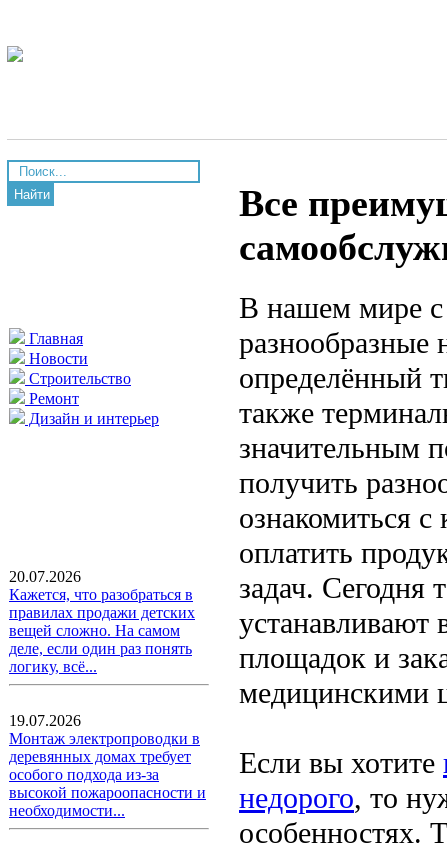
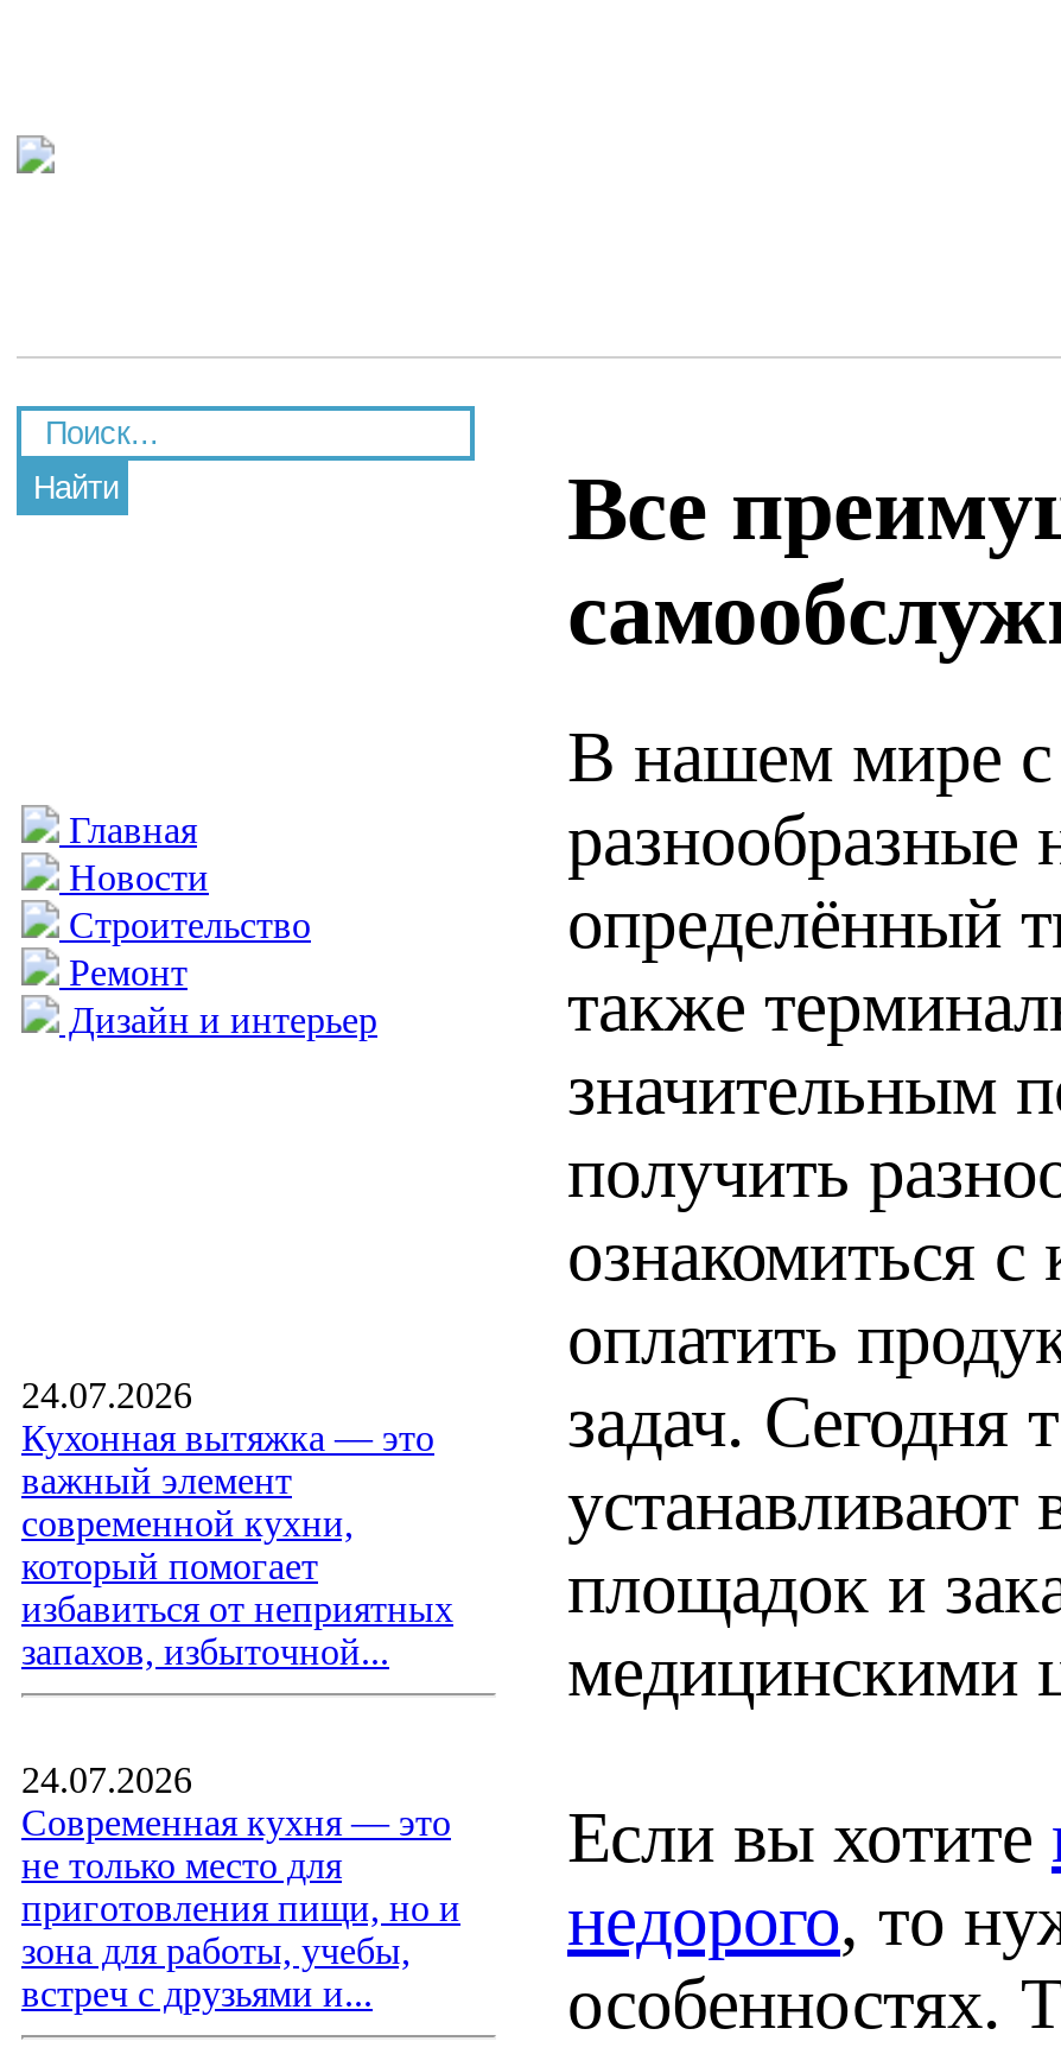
[9,568,195,675] 20.07.2026 | Кажется, что разобраться в | правилах продажи детских | вещей сложно. На самом | деле, если один раз понять | логику, всё... -> [21,1375,453,1672] 24.07.2026 | Кухонная вытяжка — это | важный элемент | современной кухни, | который помогает | избавиться от неприятных | запахов, избыточной...
[9,712,206,819] 19.07.2026 | Монтаж электропроводки в | деревянных домах требует | особого подхода из-за | высокой пожароопасности и | необходимости... -> [21,1760,460,2014] 24.07.2026 | Современная кухня — это | не только место для | приготовления пищи, но и | зона для работы, учебы, | встреч с друзьями и...

